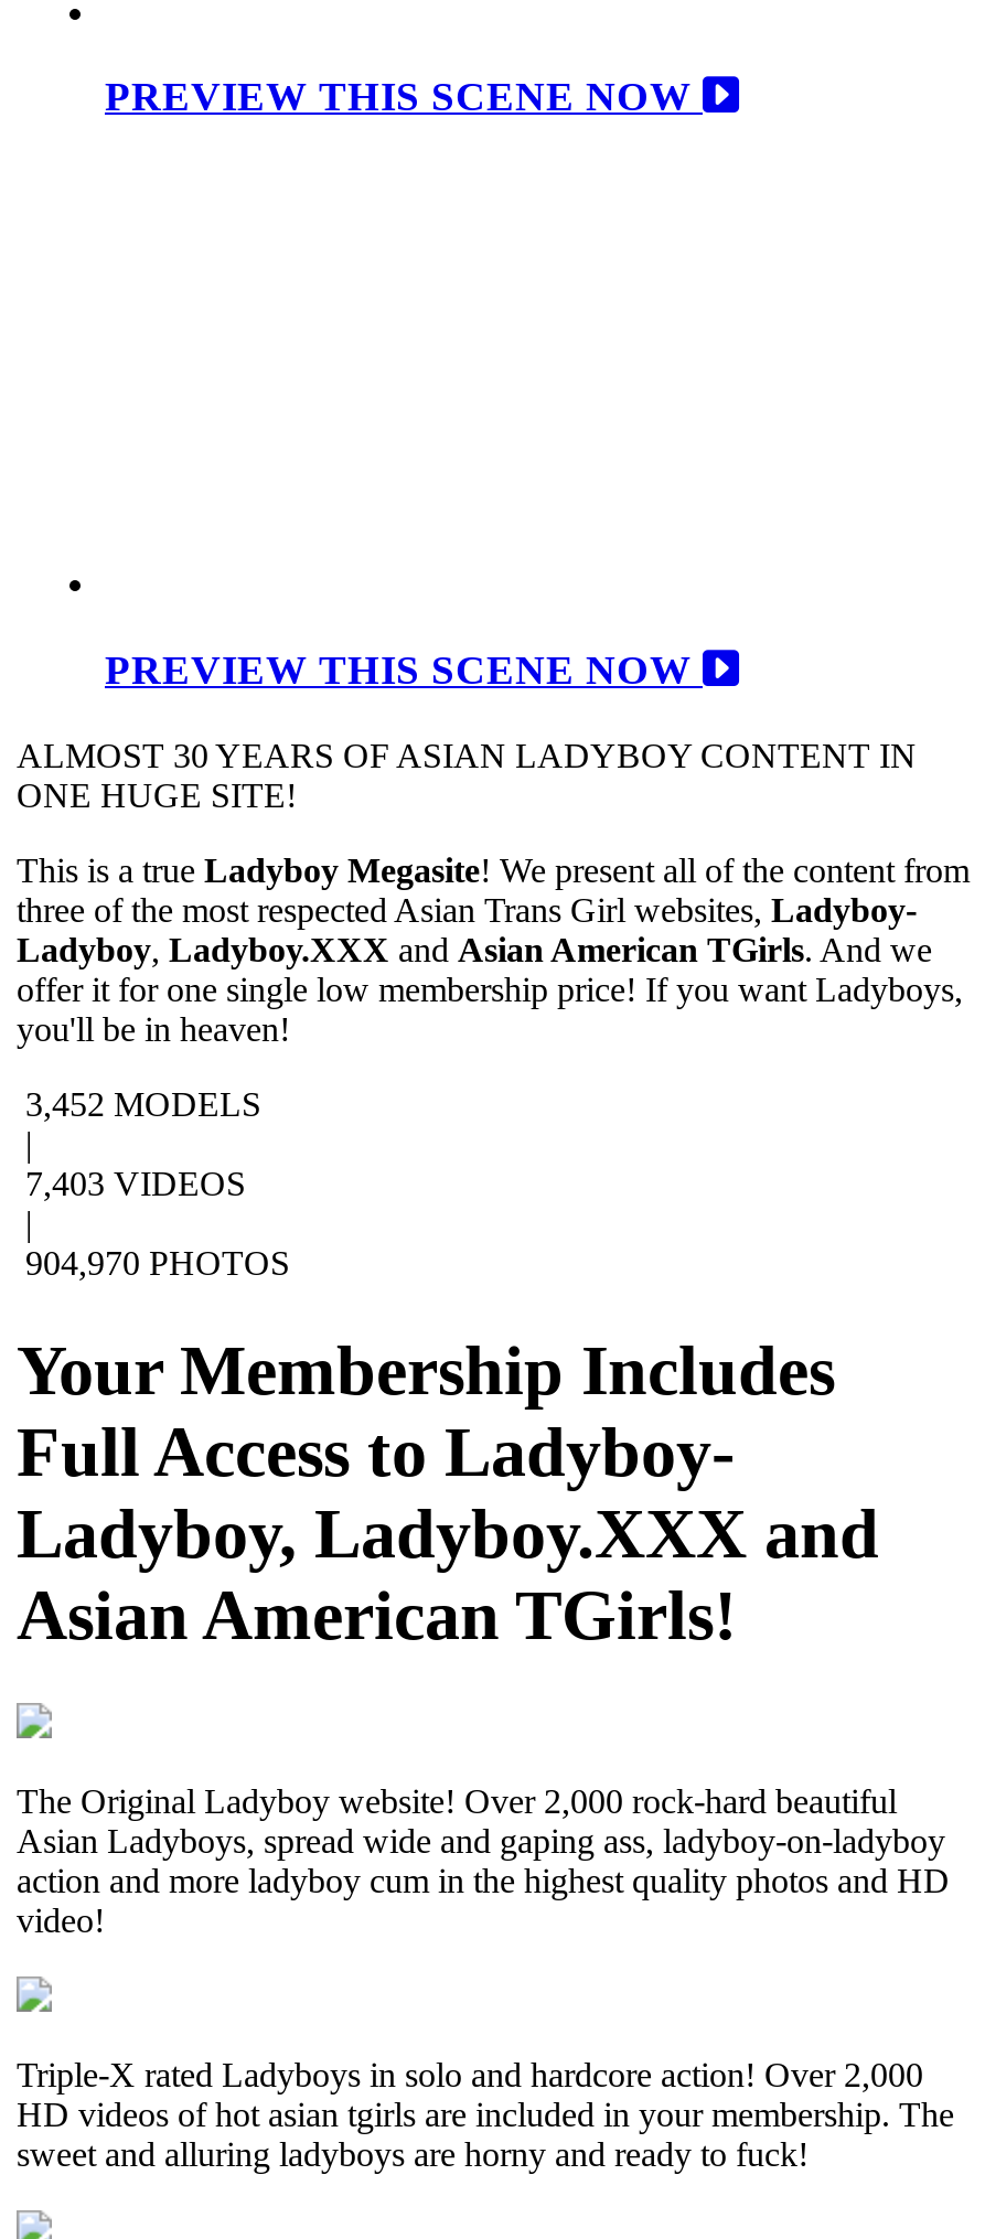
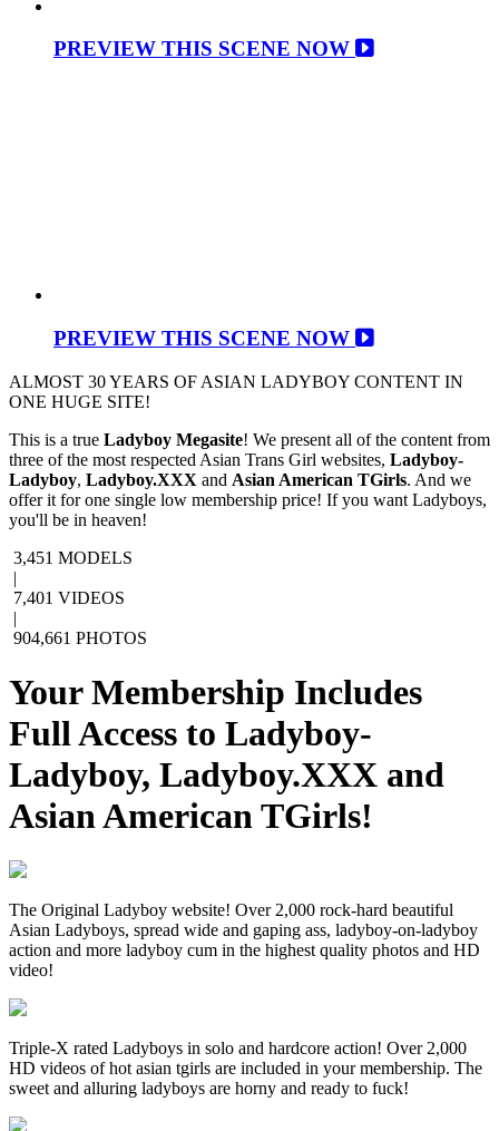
[25,1084,270,1122] 3,452 MODELS -> [13,548,137,567] 3,451 MODELS
[25,1164,255,1201] 7,403 VIDEOS -> [13,588,129,607] 7,401 VIDEOS
[25,1243,299,1281] 904,970 PHOTOS -> [13,628,151,647] 904,661 PHOTOS

